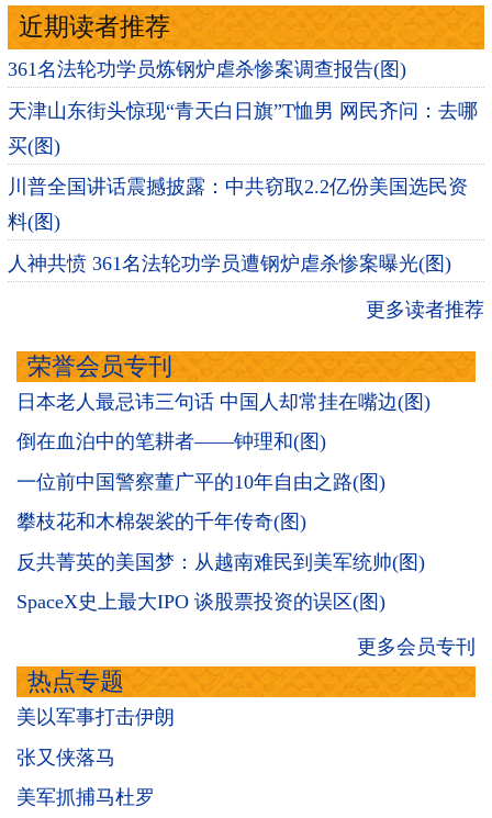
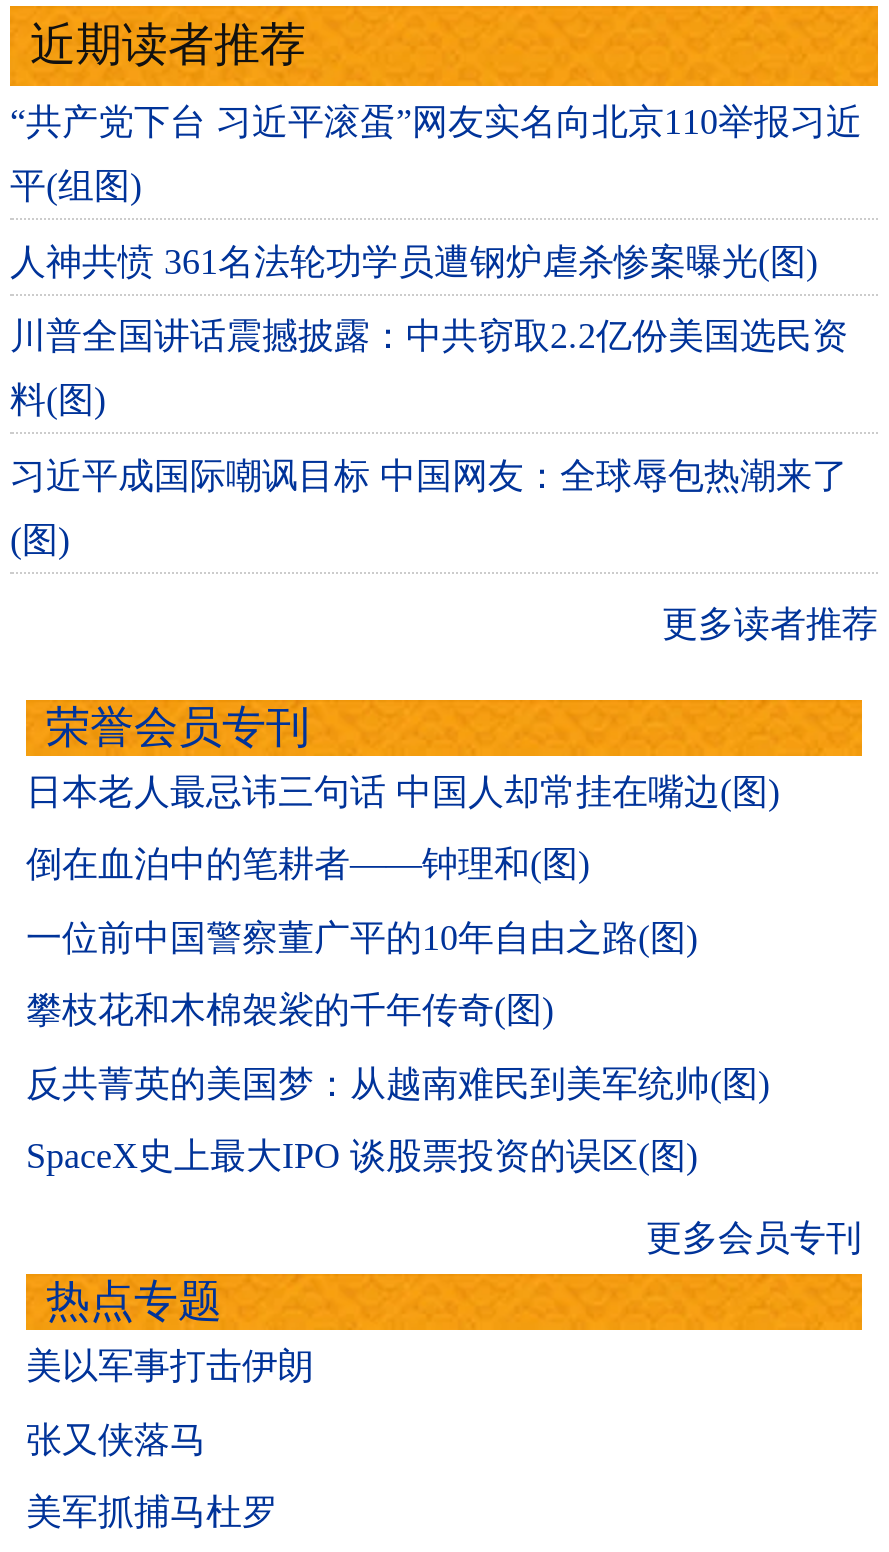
[8,58,406,80] 361名法轮功学员炼钢炉虐杀惨案调查报告(图) -> [10,102,862,142] “共产党下台 习近平滚蛋”网友实名向北京110举报习近
[8,99,478,121] 天津山东街头惊现“青天白日旗”T恤男 网民齐问：去哪 -> [10,166,142,206] 平(组图)
[8,135,60,156] 买(图) -> none
none -> [10,455,848,559] 习近平成国际嘲讽目标 中国网友：全球辱包热潮来了 | (图)
moved [8,252,451,274] -> [10,241,818,281]: 人神共愤 361名法轮功学员遭钢炉虐杀惨案曝光(图)

